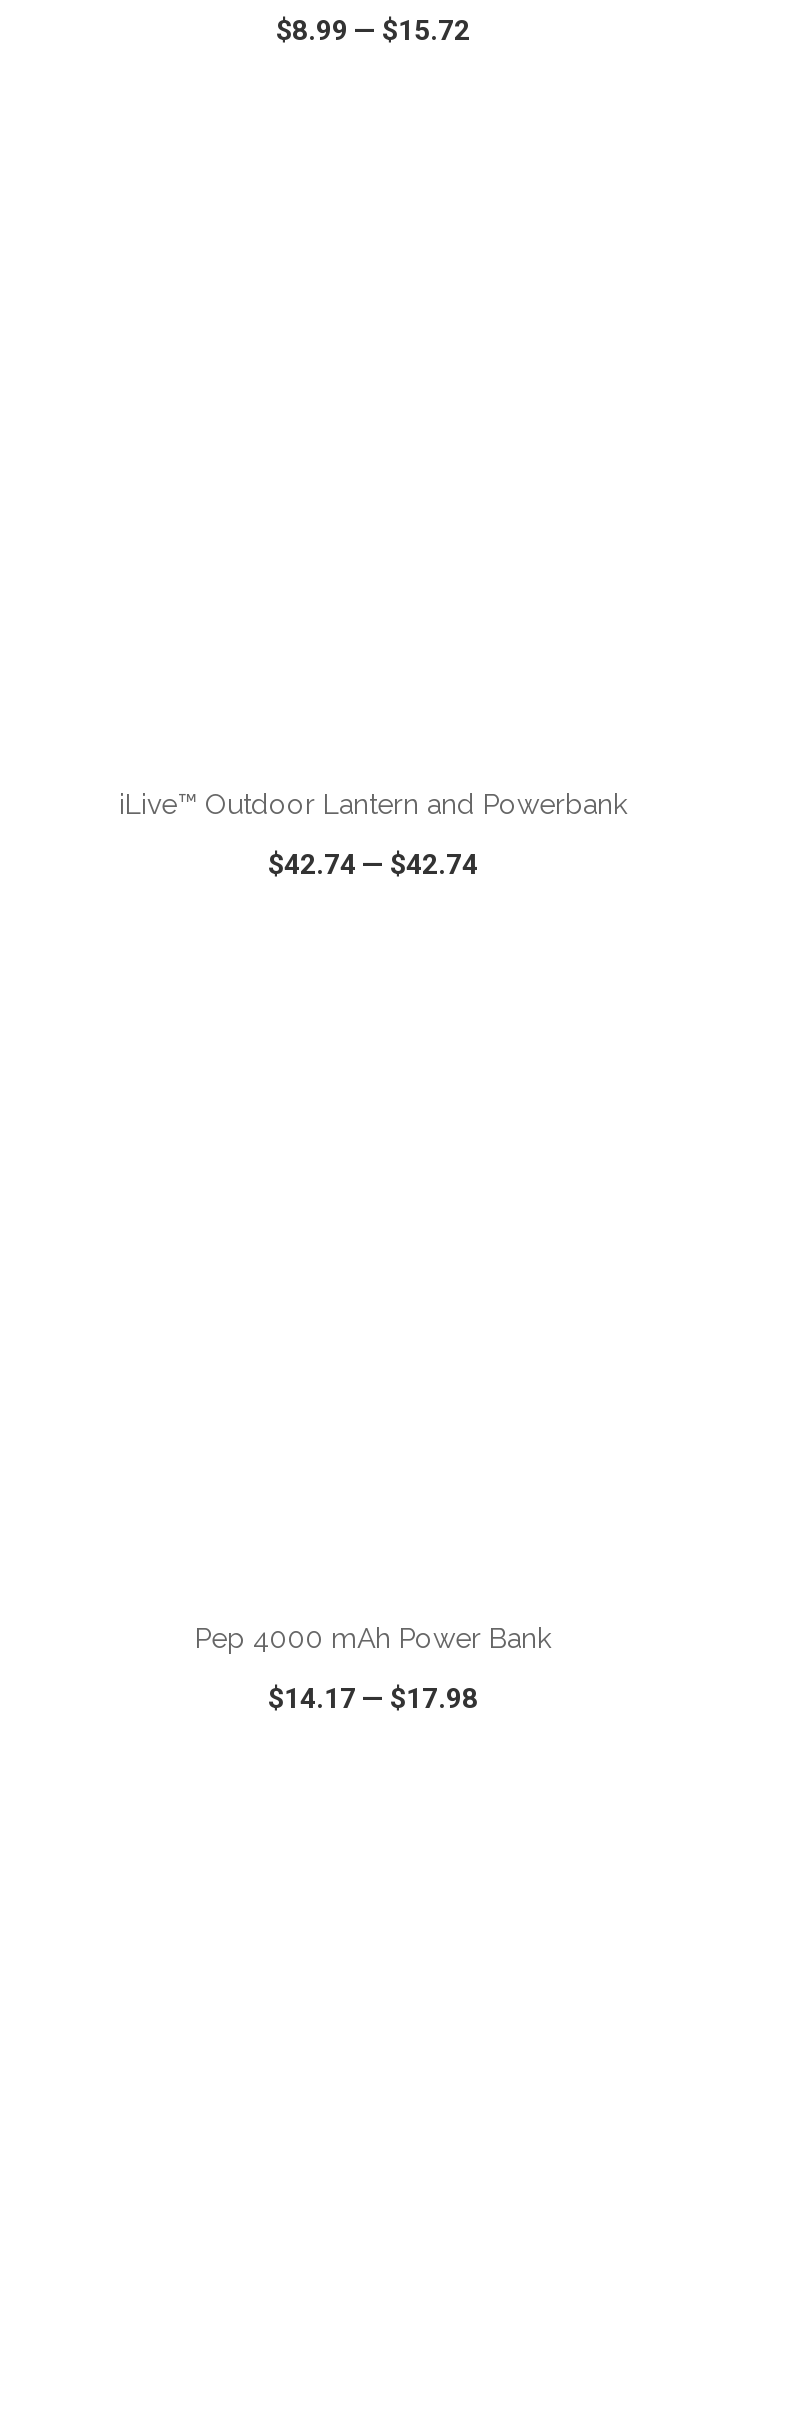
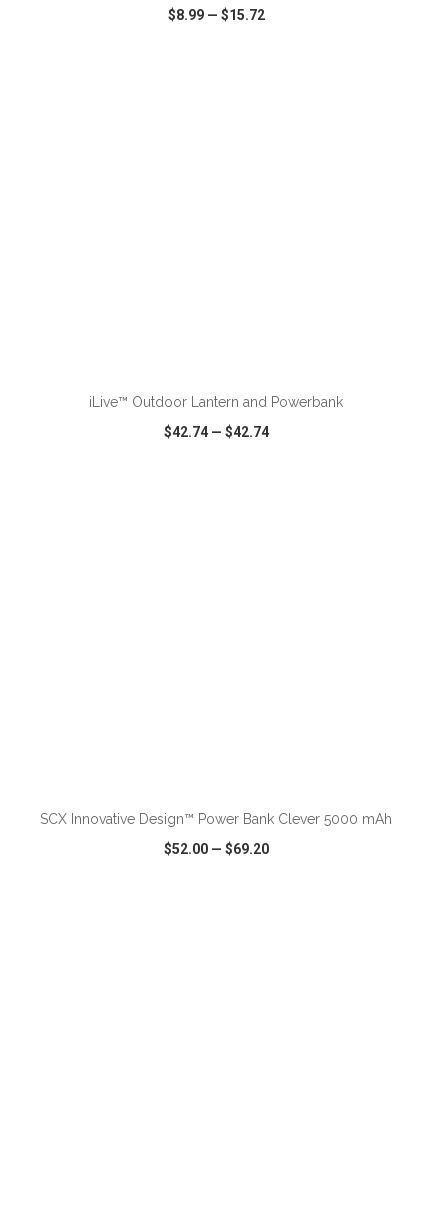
[195,1622,551,1654] Pep 4000 mAh Power Bank -> [40,811,392,827] SCX Innovative Design™ Power Bank Clever 5000 mAh
[268,1682,478,1714] $14.17 — $17.98 -> [163,841,268,857] $52.00 — $69.20

